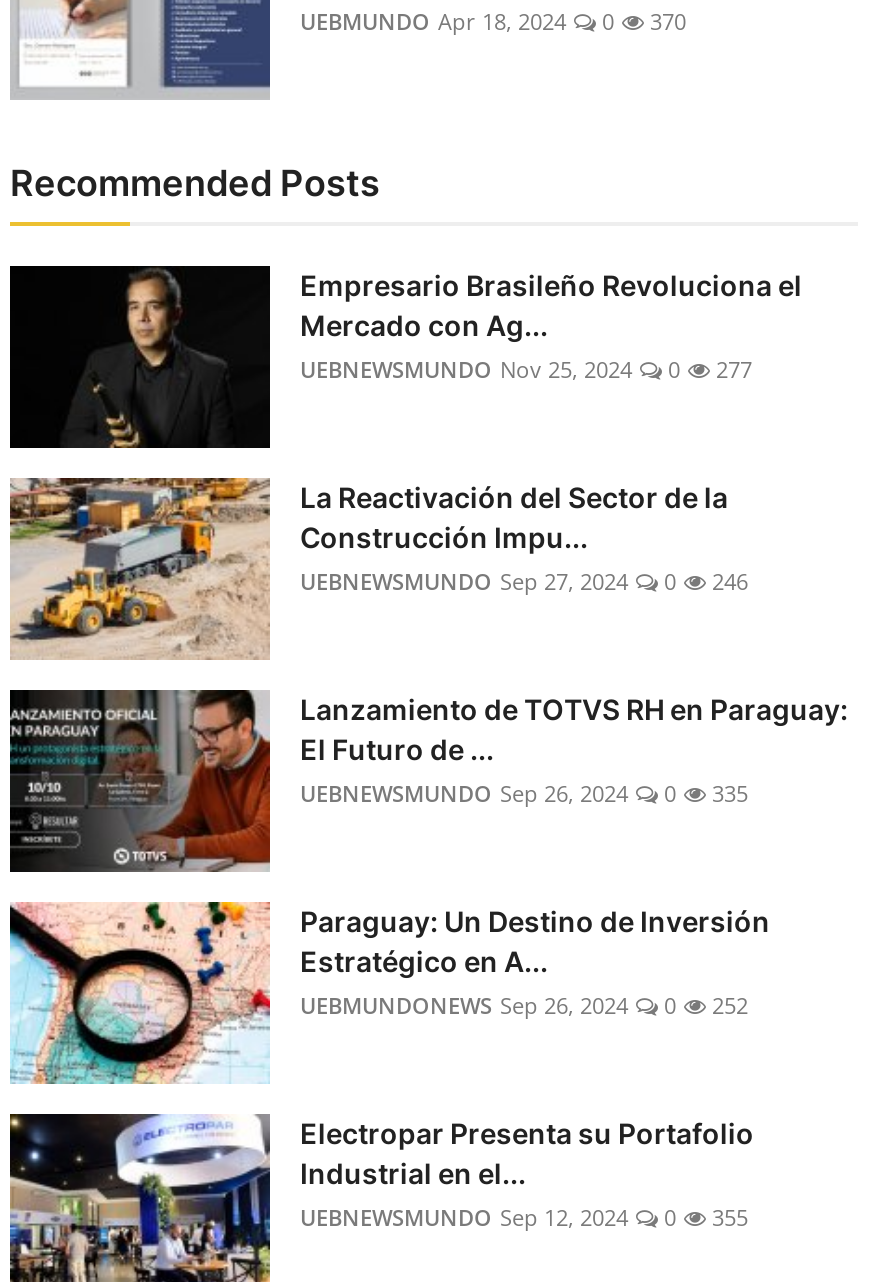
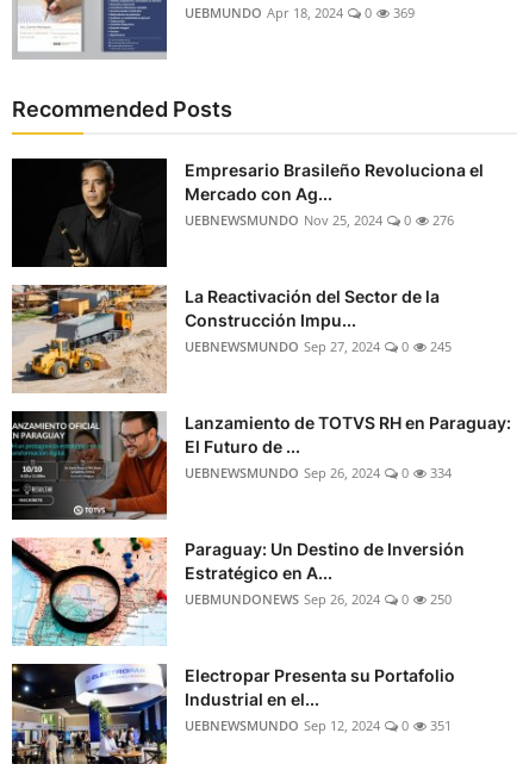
[300,7,686,37] UEBMUNDO Apr 18, 2024 0 370 -> [185,4,415,22] UEBMUNDO Apr 18, 2024 0 369
[300,355,752,385] UEBNEWSMUNDO Nov 25, 2024 0 277 -> [185,212,454,229] UEBNEWSMUNDO Nov 25, 2024 0 276
[300,567,748,597] UEBNEWSMUNDO Sep 27, 2024 0 246 -> [185,338,452,356] UEBNEWSMUNDO Sep 27, 2024 0 245
[300,779,748,809] UEBNEWSMUNDO Sep 26, 2024 0 335 -> [185,464,452,482] UEBNEWSMUNDO Sep 26, 2024 0 334
[300,991,748,1021] UEBMUNDONEWS Sep 26, 2024 0 252 -> [185,591,452,608] UEBMUNDONEWS Sep 26, 2024 0 250
[300,1203,748,1233] UEBNEWSMUNDO Sep 12, 2024 0 355 -> [185,717,452,735] UEBNEWSMUNDO Sep 12, 2024 0 351

